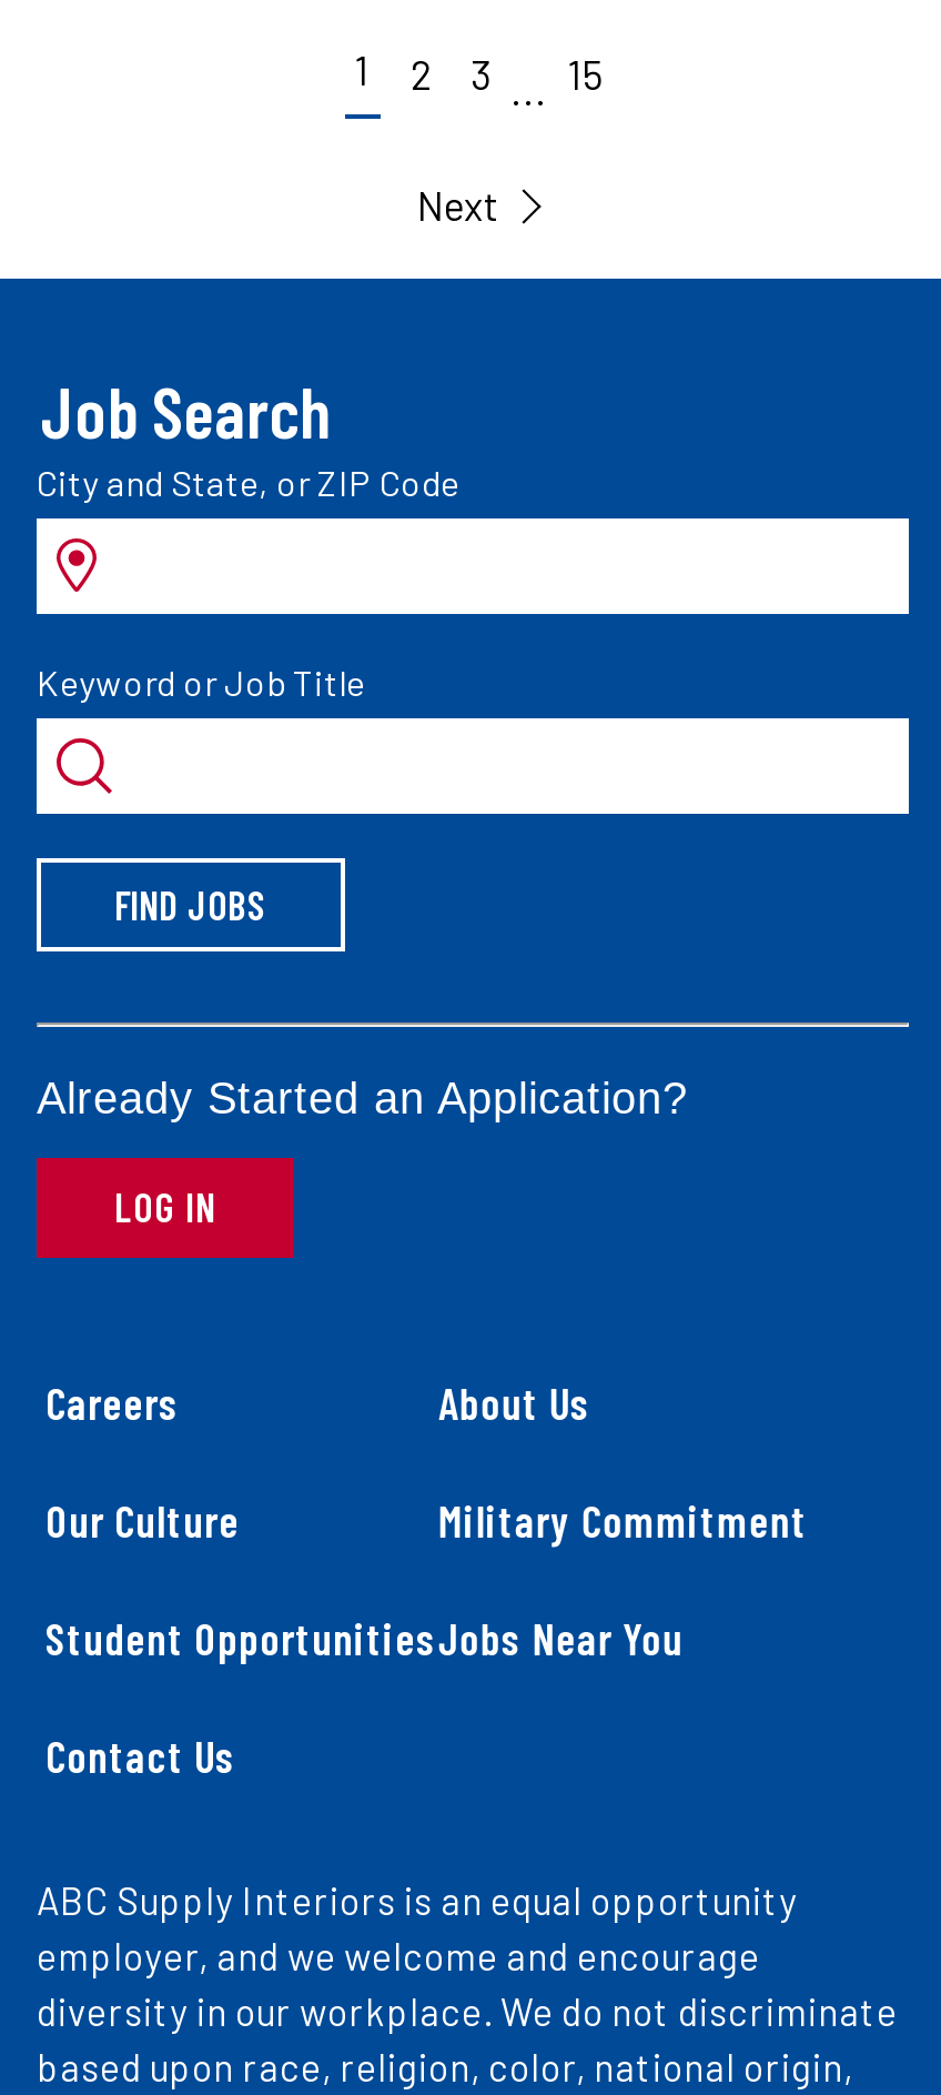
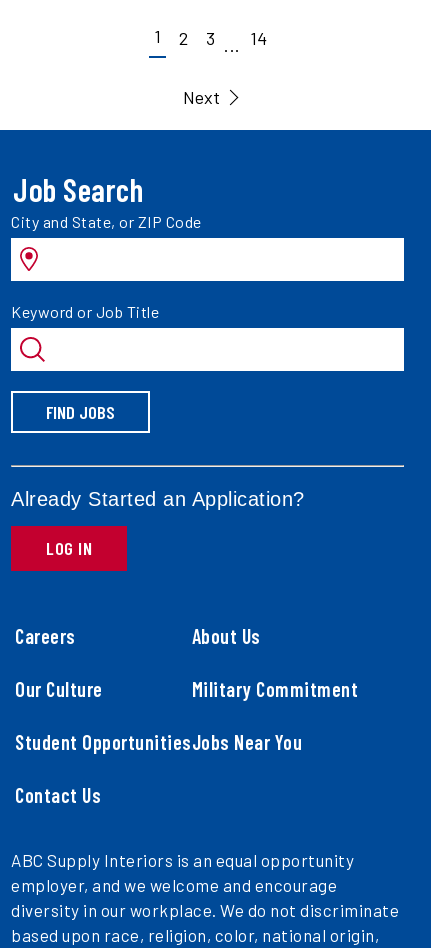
[354,46,603,113] 1 2 3 ... 15 -> [153,25,266,55] 1 2 3 ... 14

